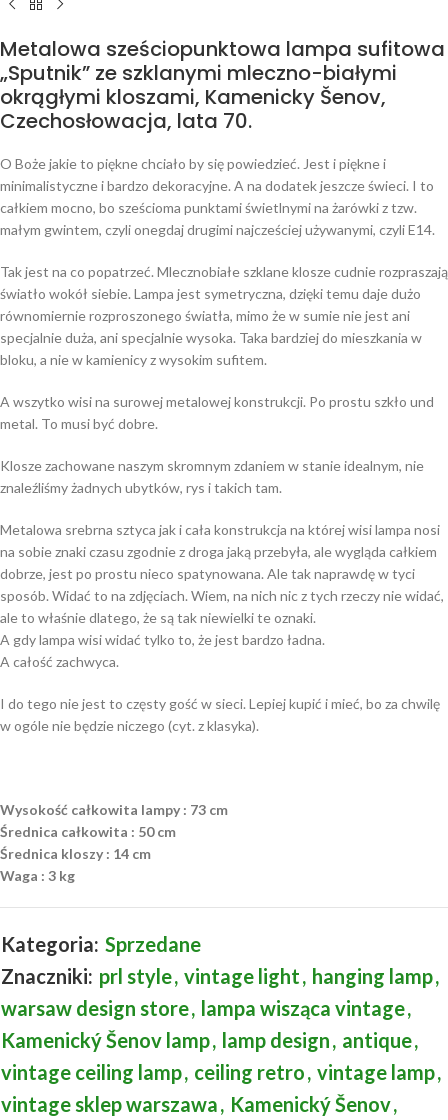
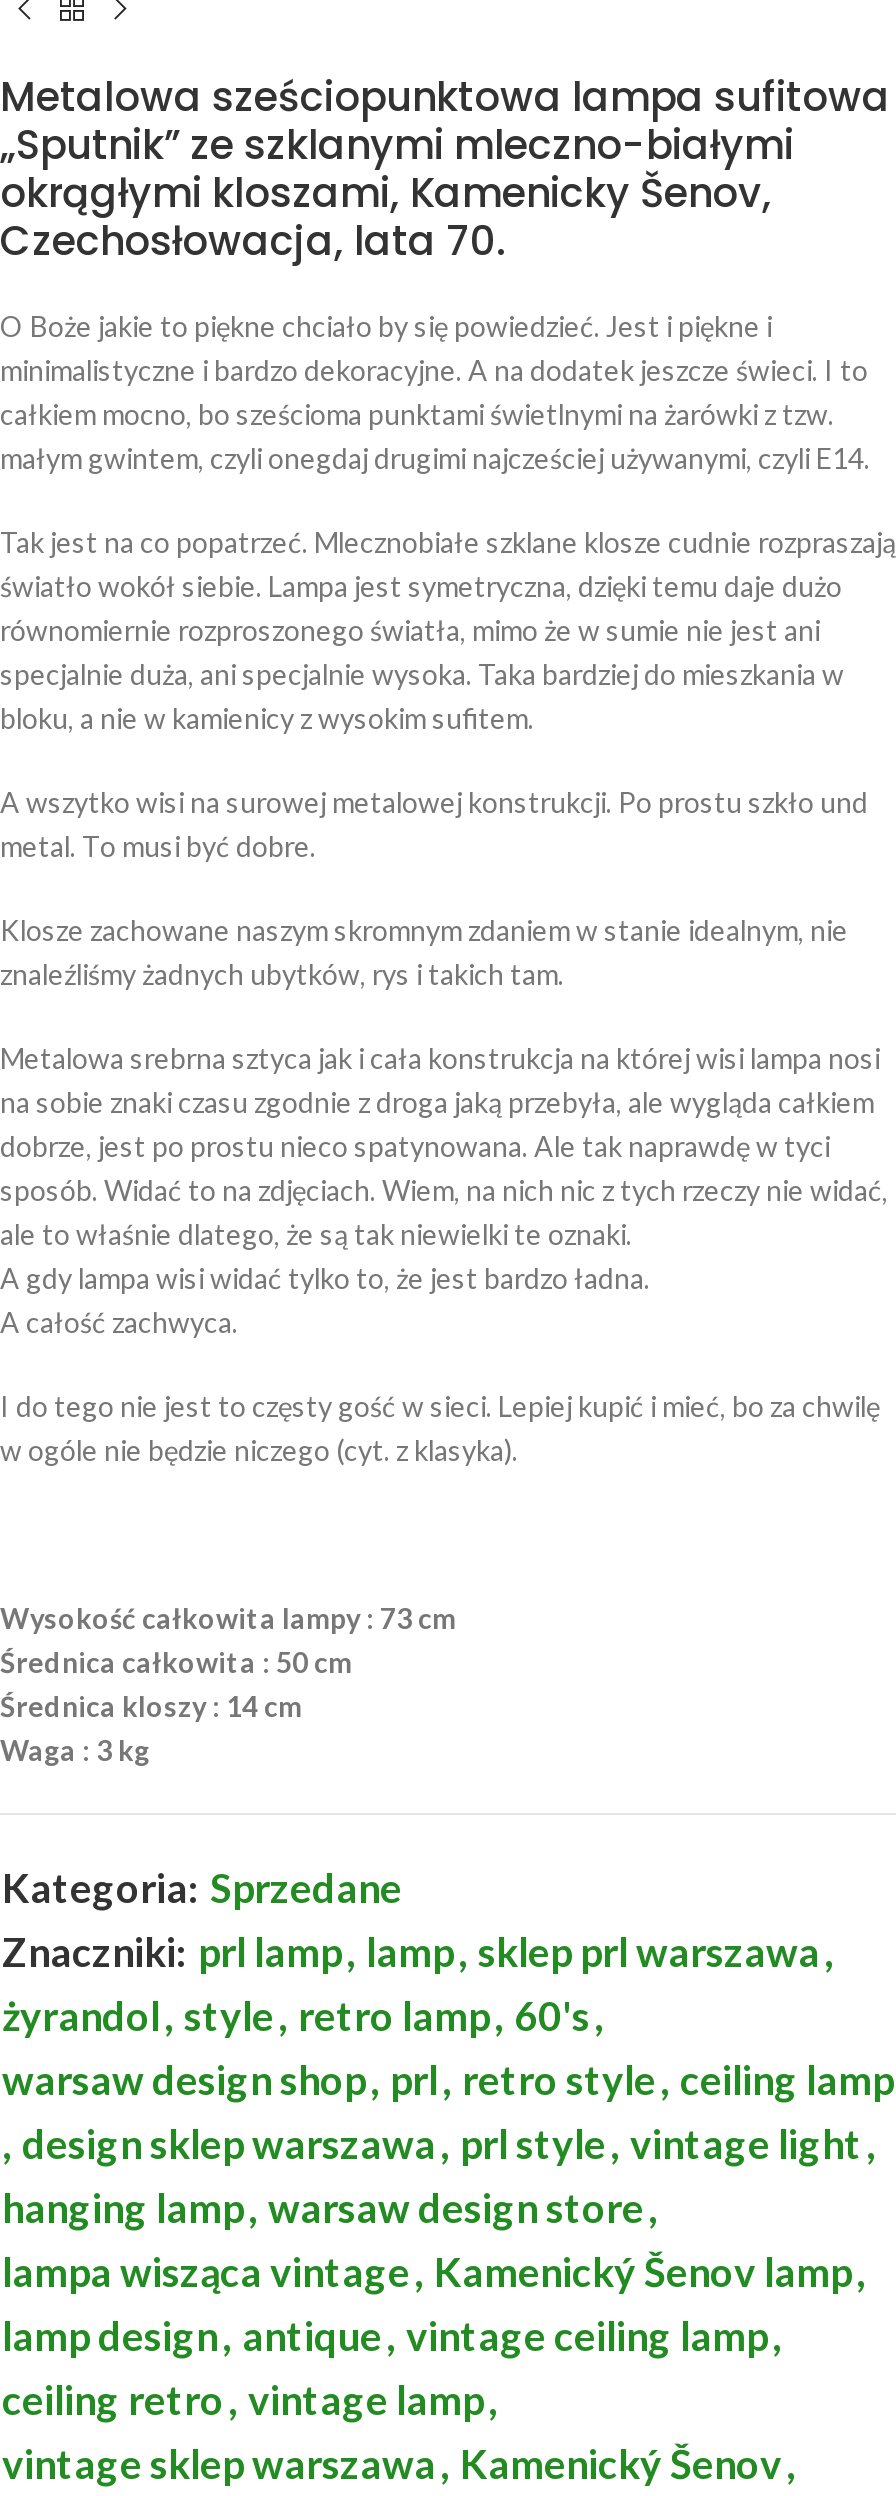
[1,964,441,1084] Znaczniki: prl style , vintage light , hanging lamp , | warsaw design store , lampa wisząca vintage , | Kamenický Šenov lamp , lamp design , antique , | vintage ceiling lamp , ceiling retro , vintage lamp , -> [2,1928,894,2424] Znaczniki: prl lamp , lamp , sklep prl warszawa , | żyrandol , style , retro lamp , 60's , | warsaw design shop , prl , retro style , ceiling lamp | , design sklep warszawa , prl style , vintage light , | hanging lamp , warsaw design store , | lampa wisząca vintage , Kamenický Šenov lamp , | lamp design , antique , vintage ceiling lamp , | ceiling retro , vintage lamp ,

